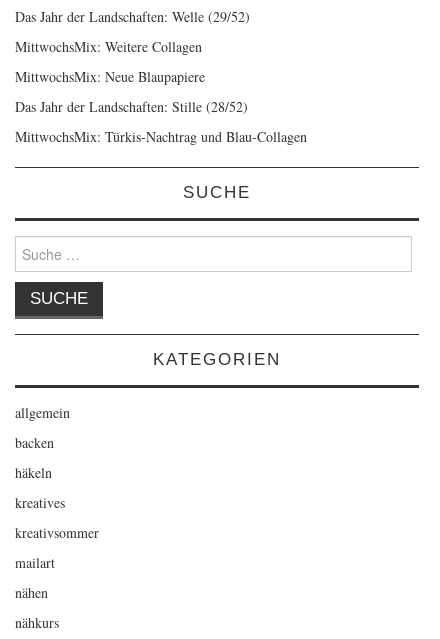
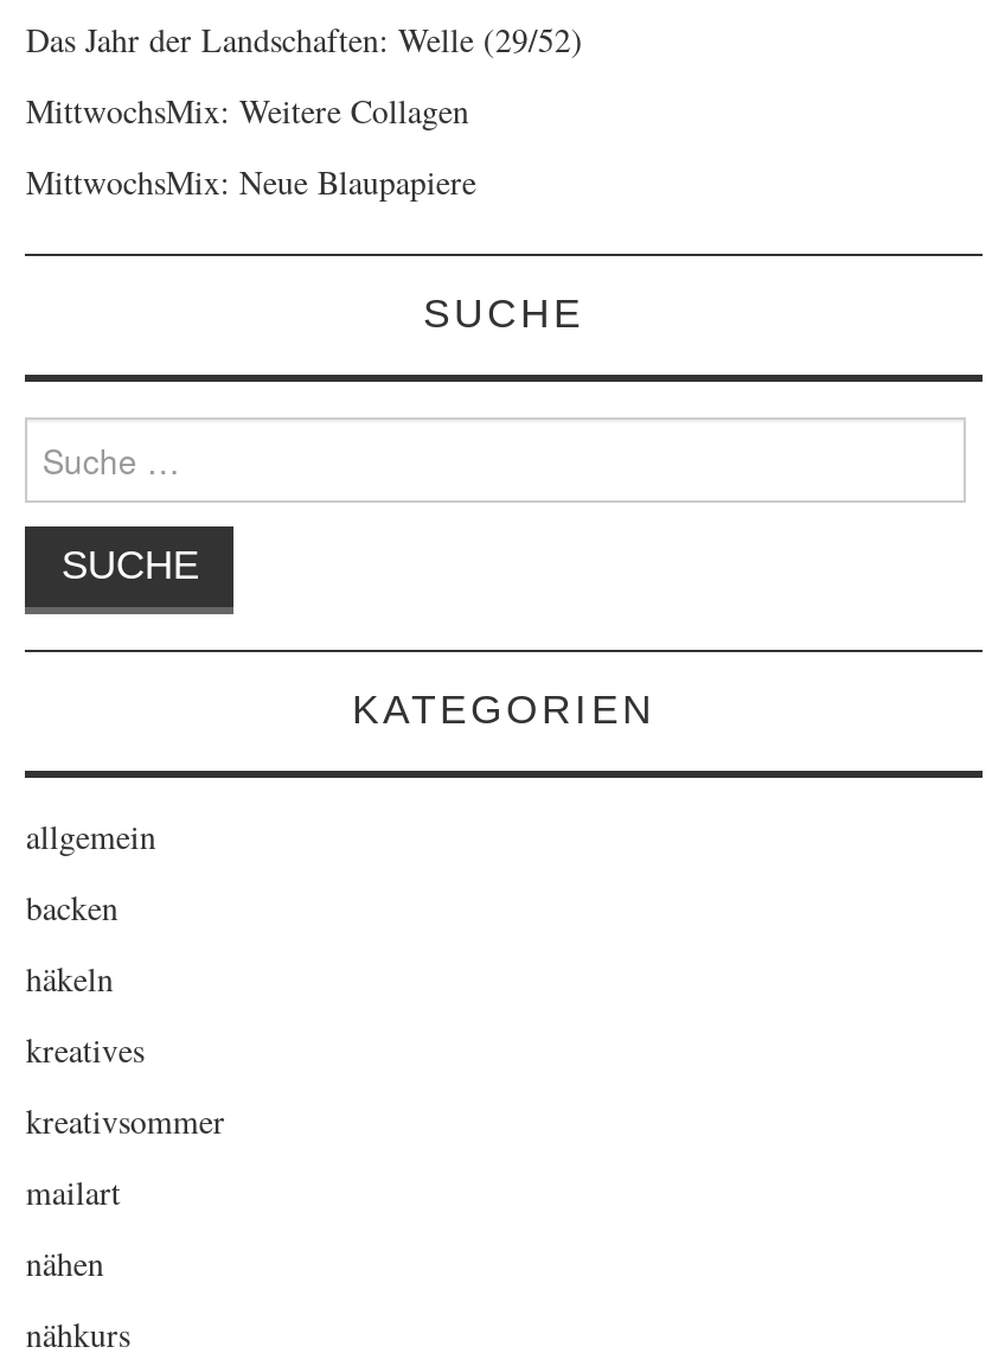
[15,97,307,146] Das Jahr der Landschaften: Stille (28/52) | MittwochsMix: Türkis-Nachtrag und Blau-Collagen -> none

